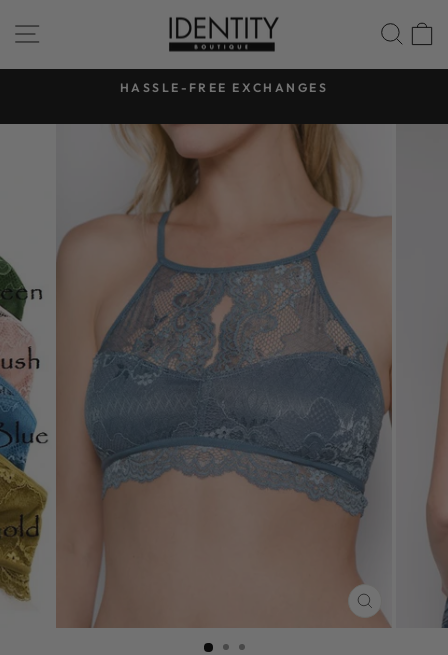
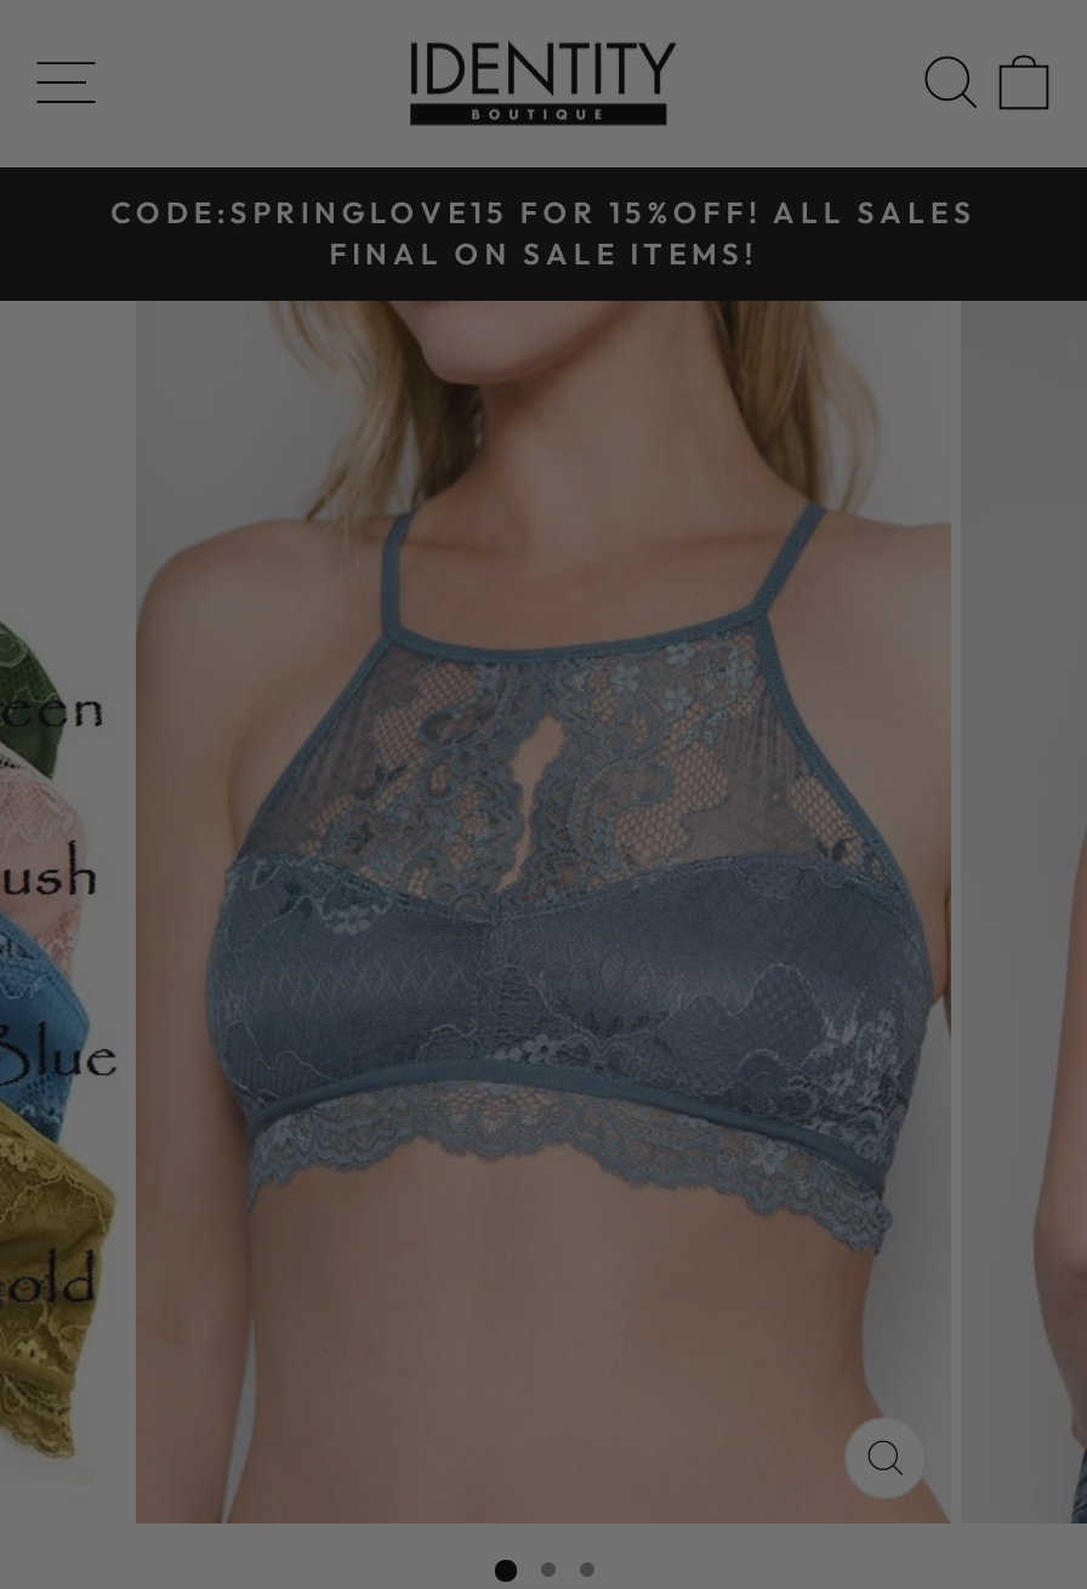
[120,80,328,95] HASSLE-FREE EXCHANGES -> [111,194,976,272] CODE:SPRINGLOVE15 FOR 15%OFF! ALL SALES | FINAL ON SALE ITEMS!

